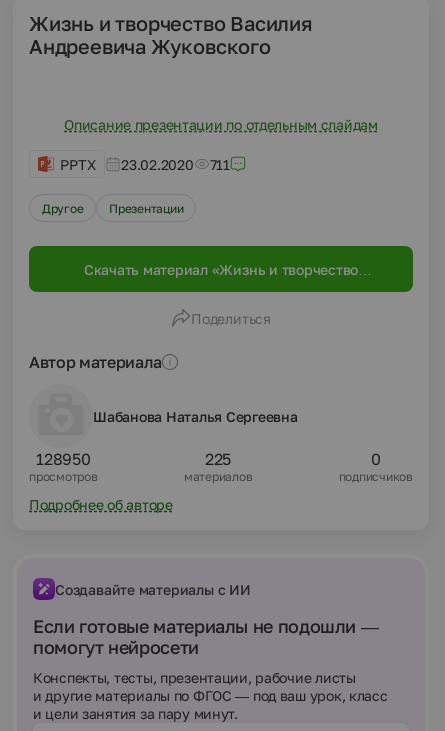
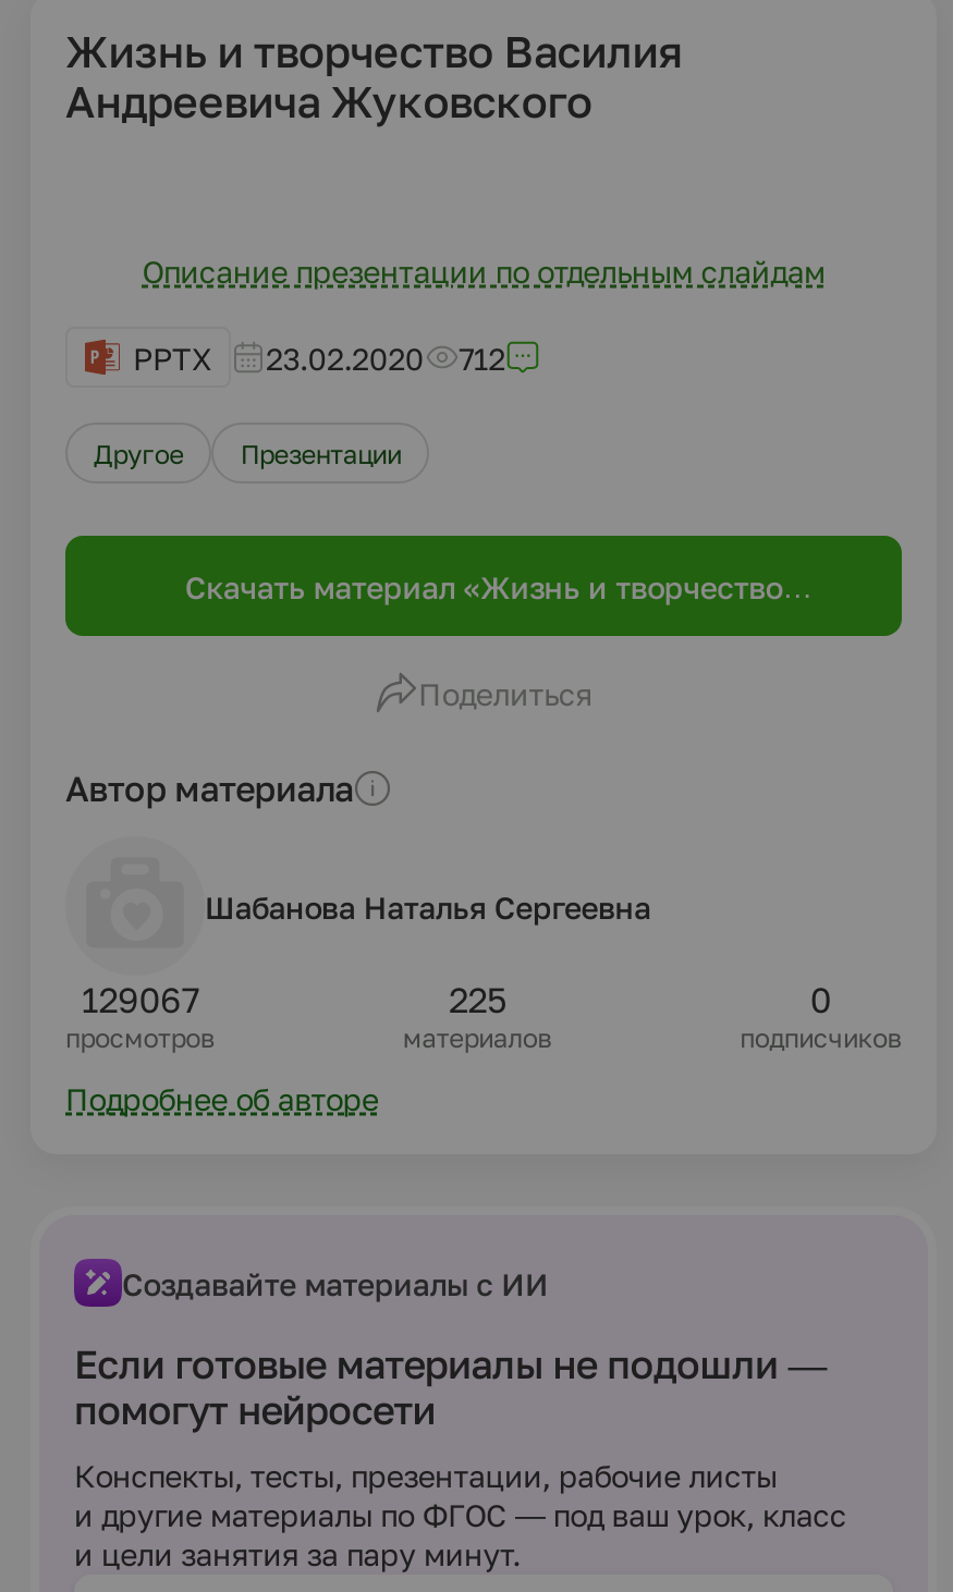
[60,155,230,172] PPTX 23.02.2020 711 -> [133,339,505,376] PPTX 23.02.2020 712
[36,449,91,469] 128950 -> [82,978,198,1021] 129067

